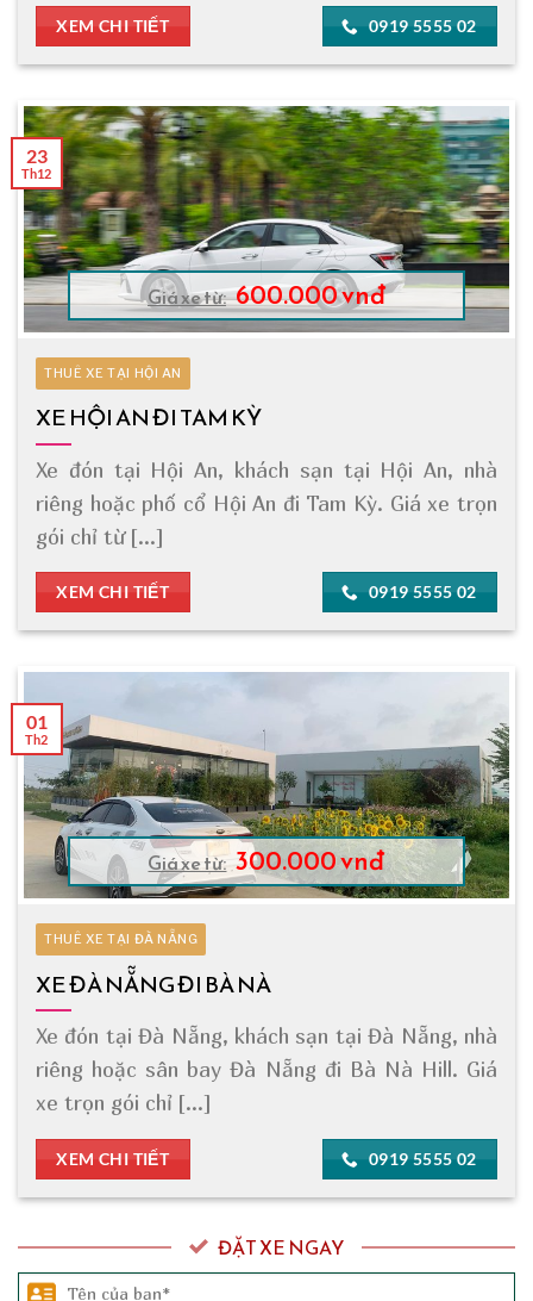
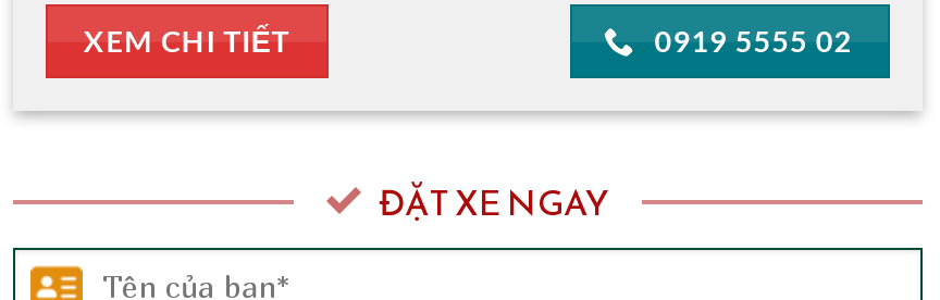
[11,105,510,602] [image] | Giá xe từ: 600.000 vnđ | THUÊ XE TẠI HỘI AN | XE HỘI AN ĐI TAM KỲ | Xe đón tại Hội An, khách sạn tại Hội An, nhà | riêng hoặc phố cổ Hội An đi Tam Kỳ. Giá xe trọn | gói chỉ từ [...] | 0919 5555 02 | XEM CHI TIẾT -> none
[22,144,51,181] 23 | Th12 -> none
[23,672,510,1168] [image] | Giá xe từ: 300.000 vnđ | THUÊ XE TẠI ĐÀ NẴNG | XE ĐÀ NẴNG ĐI BÀ NÀ | Xe đón tại Đà Nẵng, khách sạn tại Đà Nẵng, nhà | riêng hoặc sân bay Đà Nẵng đi Bà Nà Hill. Giá | xe trọn gói chỉ [...] | 0919 5555 02 | XEM CHI TIẾT -> none
[25,710,48,747] 01 | Th2 -> none

